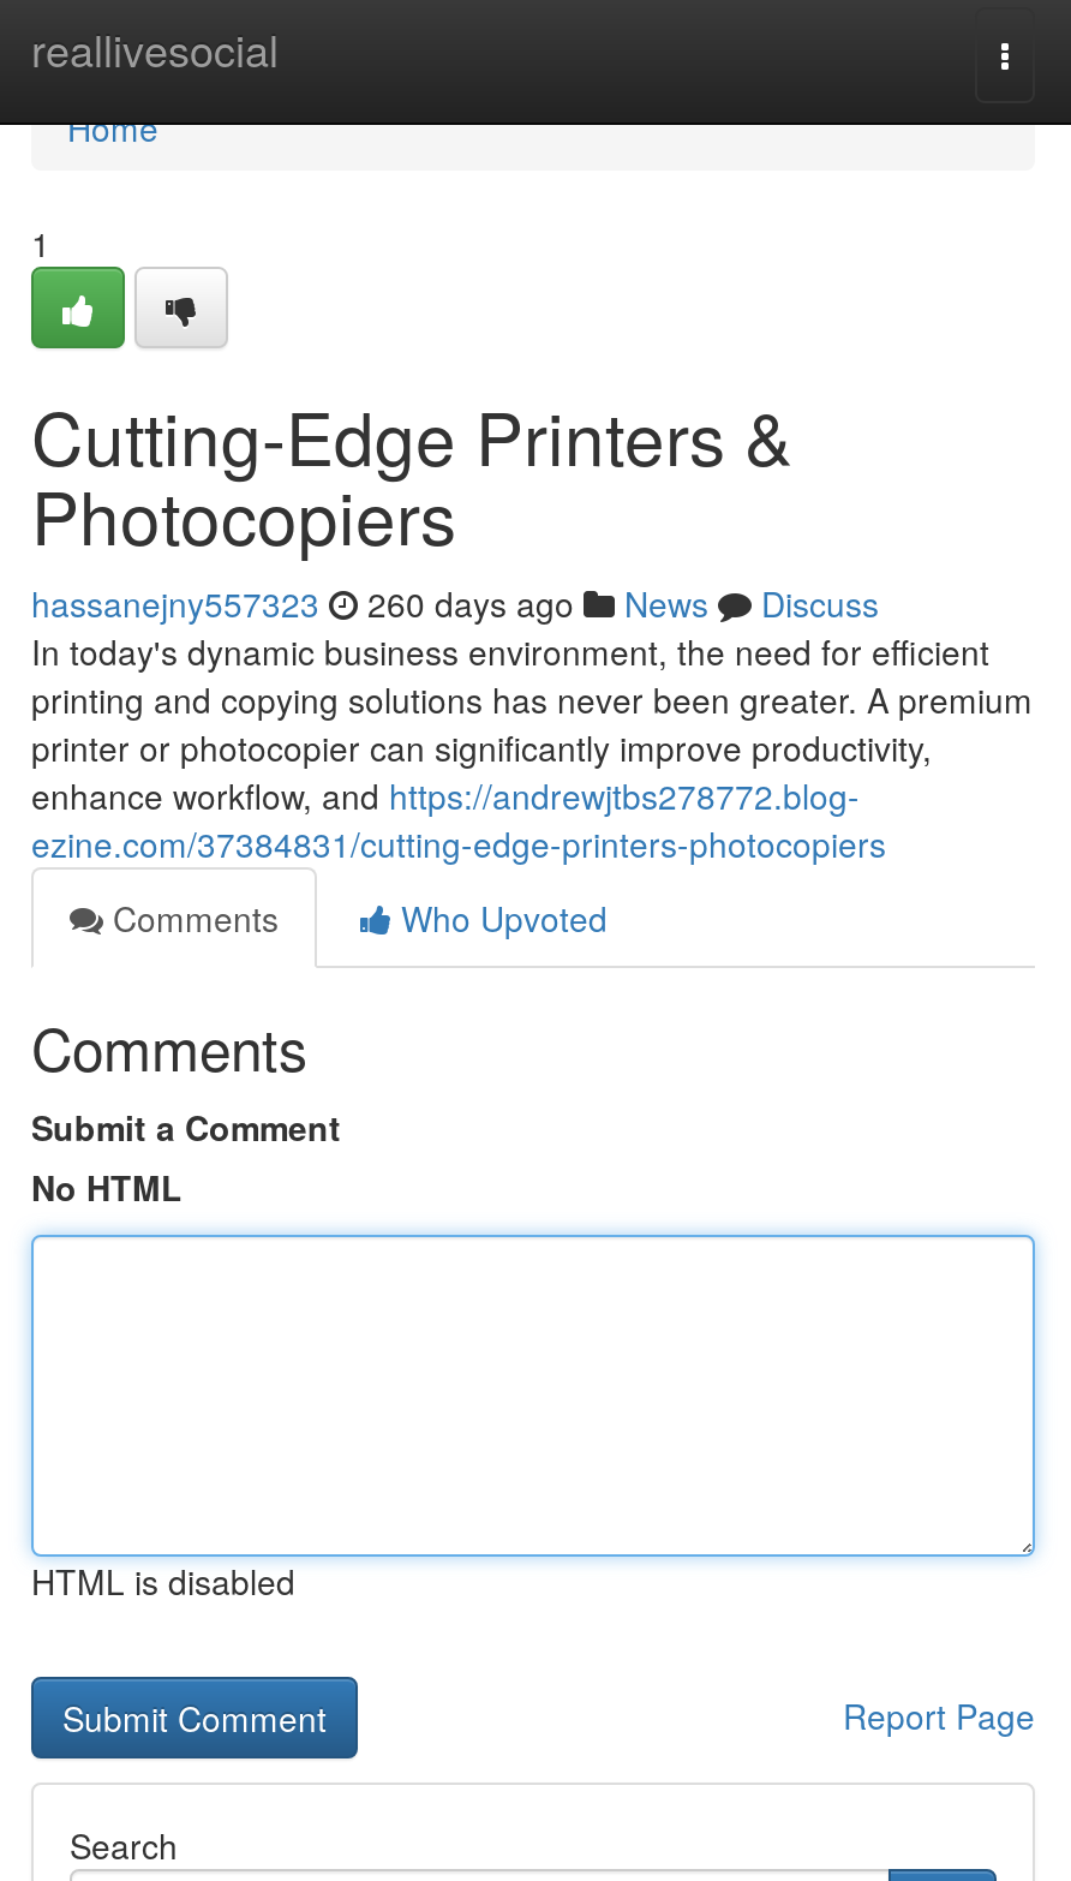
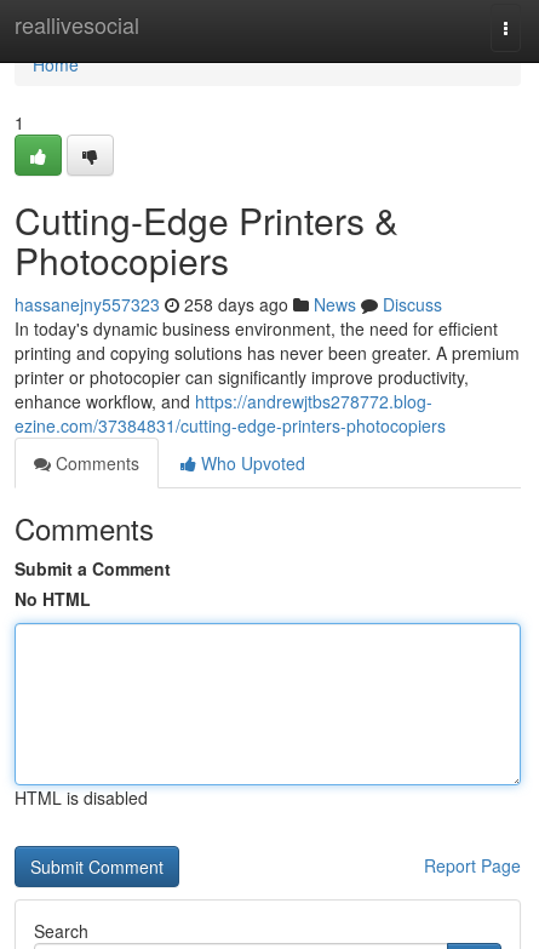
[31,579,879,627] hassanejny557323 260 days ago News Discuss -> [15,292,442,316] hassanejny557323 258 days ago News Discuss

